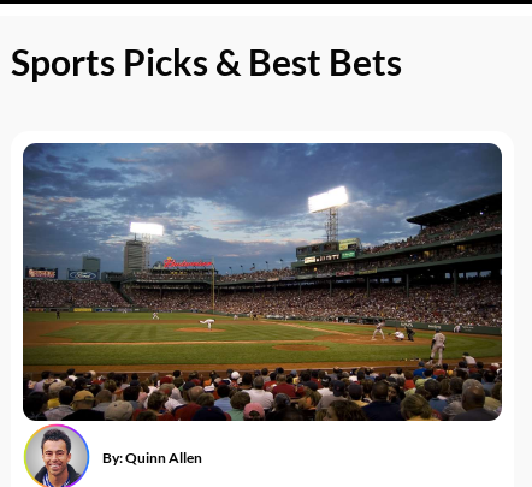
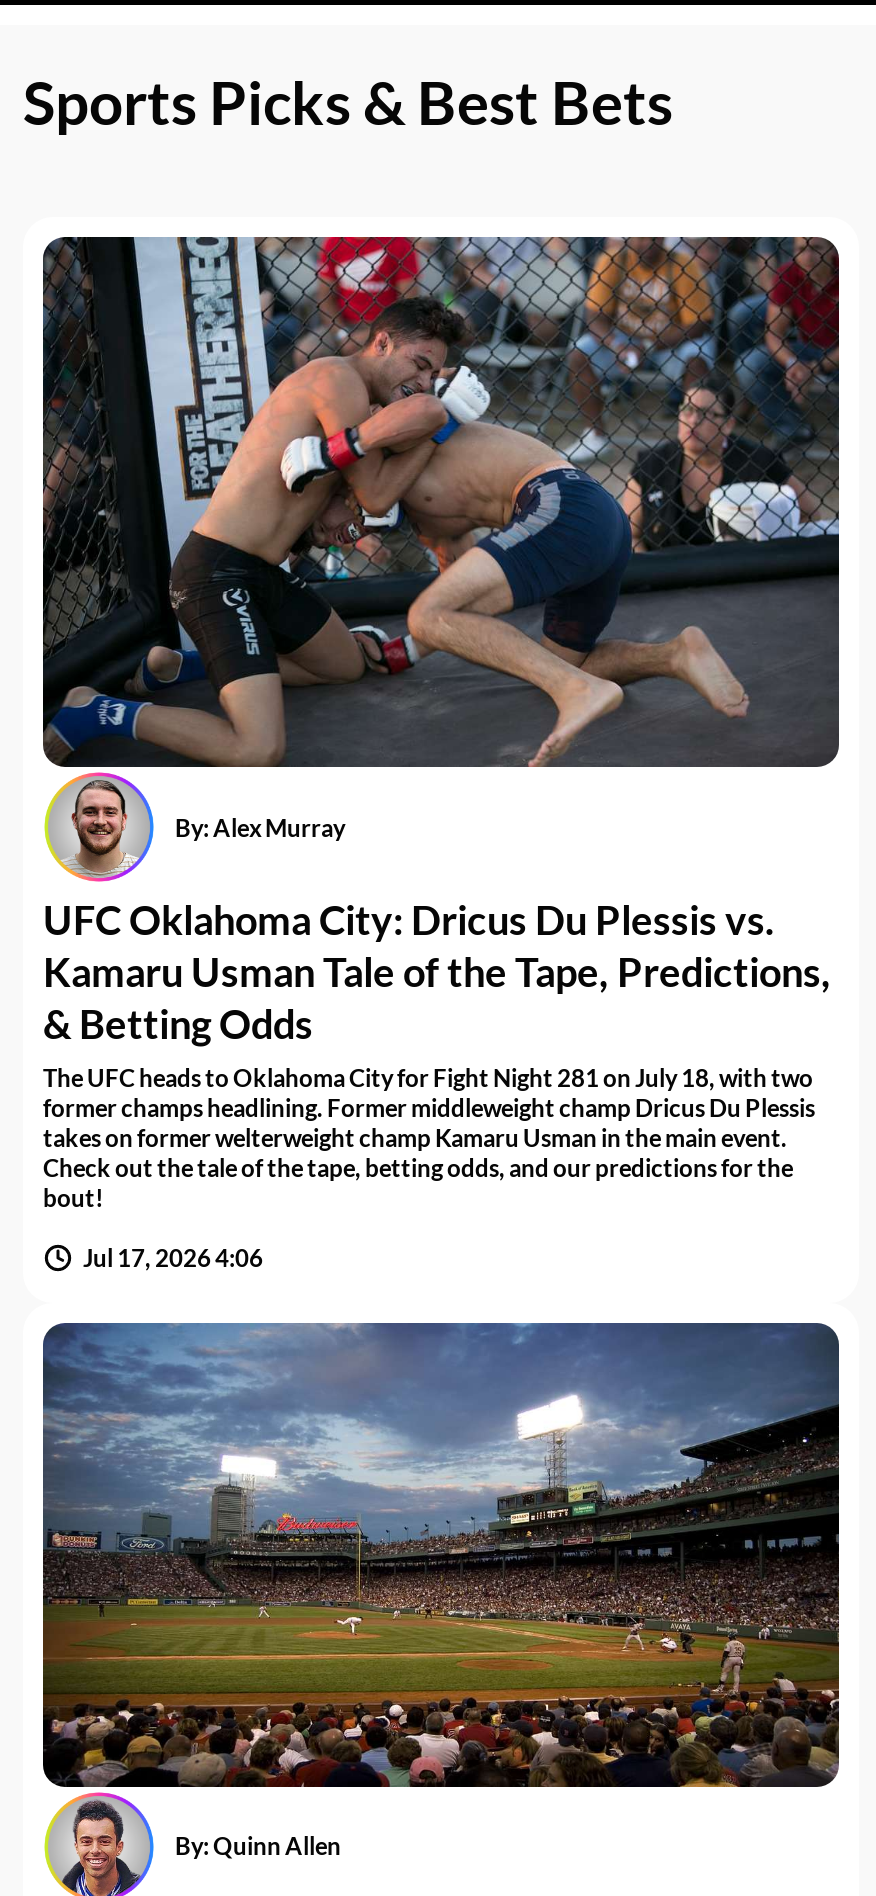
none -> [41,235,841,1274] [image] | By: Alex Murray | UFC Oklahoma City: Dricus Du Plessis vs. | Kamaru Usman Tale of the Tape, Predictions, | & Betting Odds | The UFC heads to Oklahoma City for Fight Night 281 on July 18, with two | former champs headlining. Former middleweight champ Dricus Du Plessis | takes on former welterweight champ Kamaru Usman in the main event. | Check out the tale of the tape, betting odds, and our predictions for the | bout! | Jul 17, 2026 4:06

